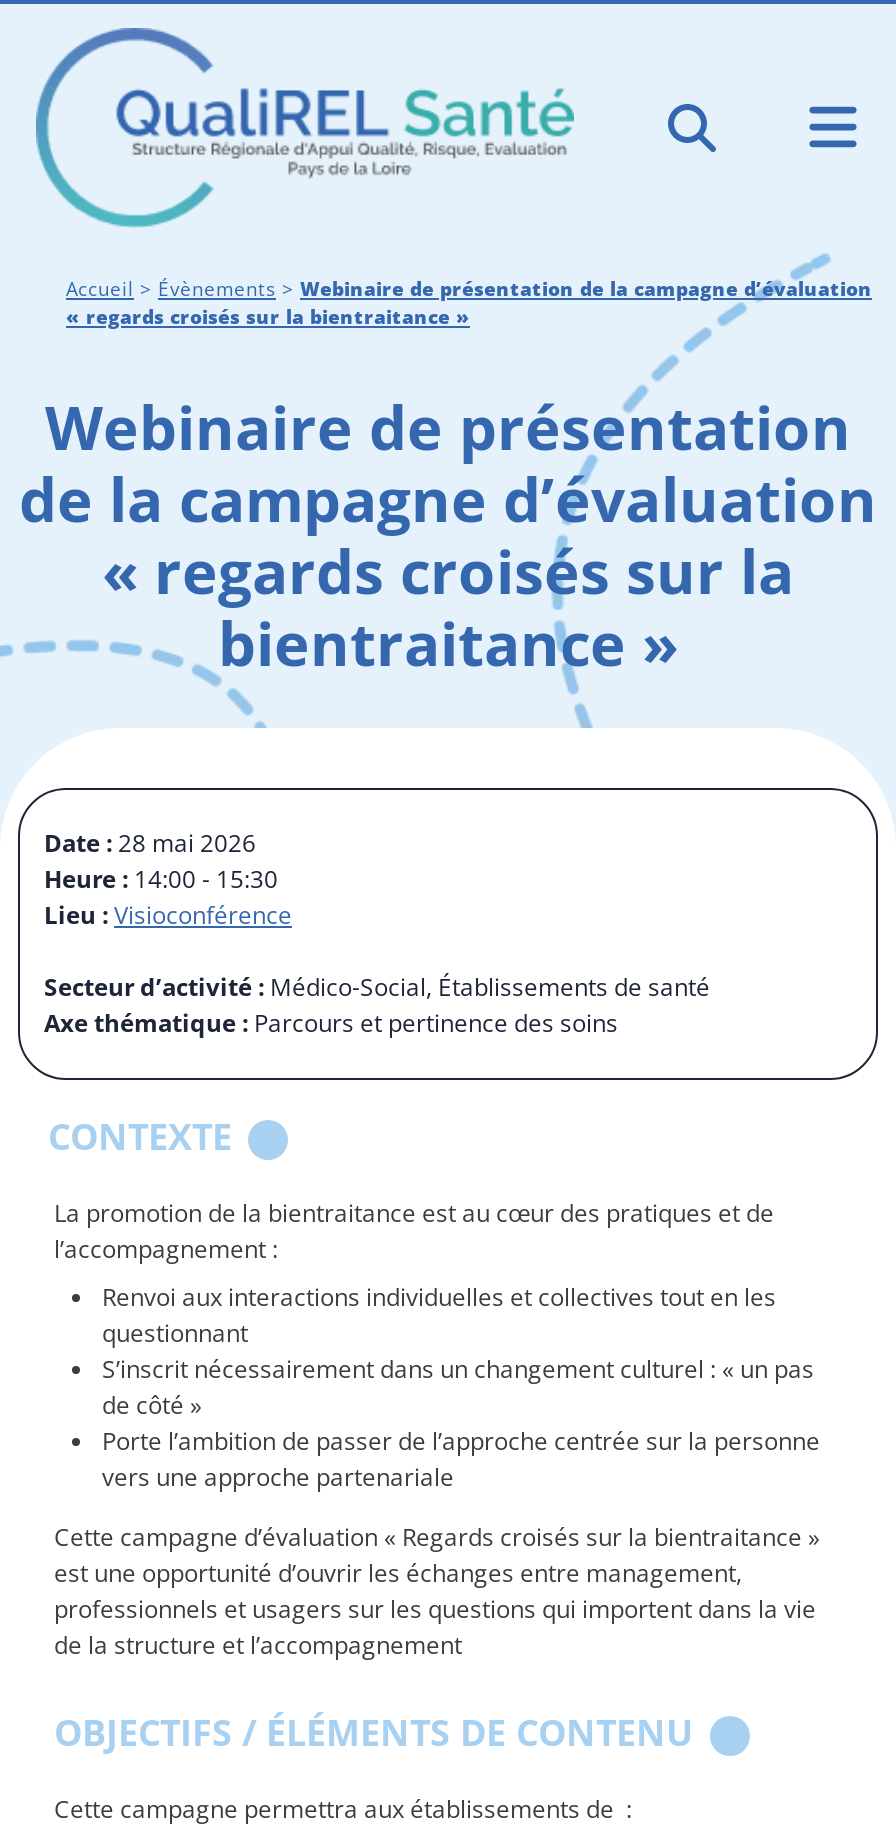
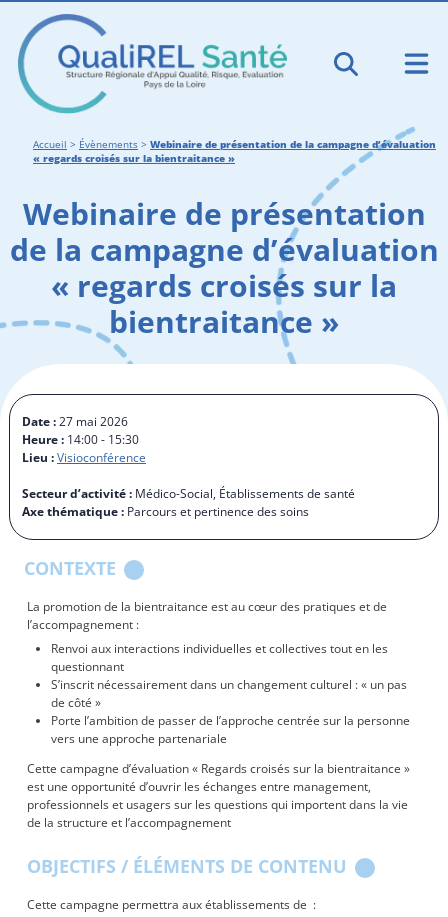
[44,825,256,859] Date : 28 mai 2026 -> [22,413,128,430] Date : 27 mai 2026

